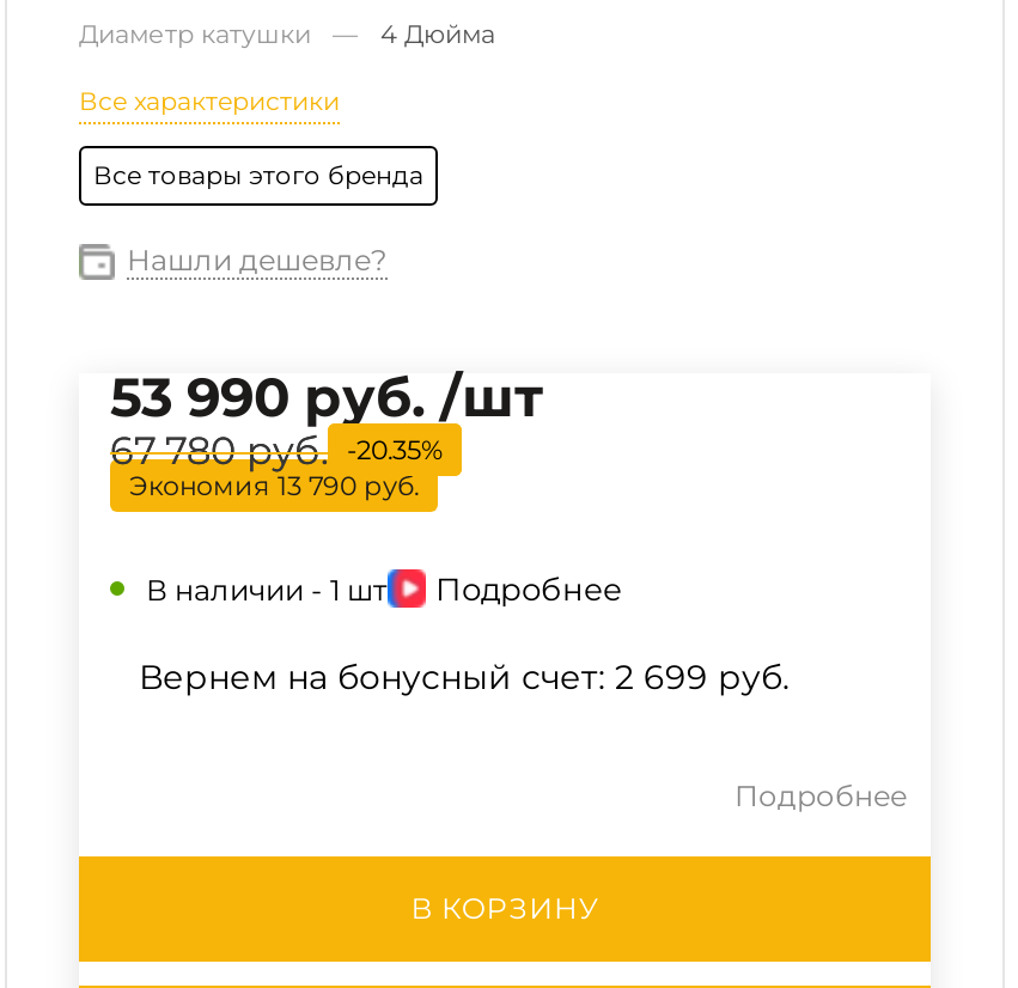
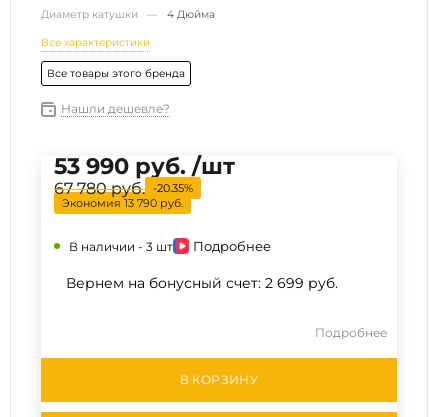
[146,569,622,608] В наличии - 1 шт Подробнее -> [69,238,271,254] В наличии - 3 шт Подробнее

